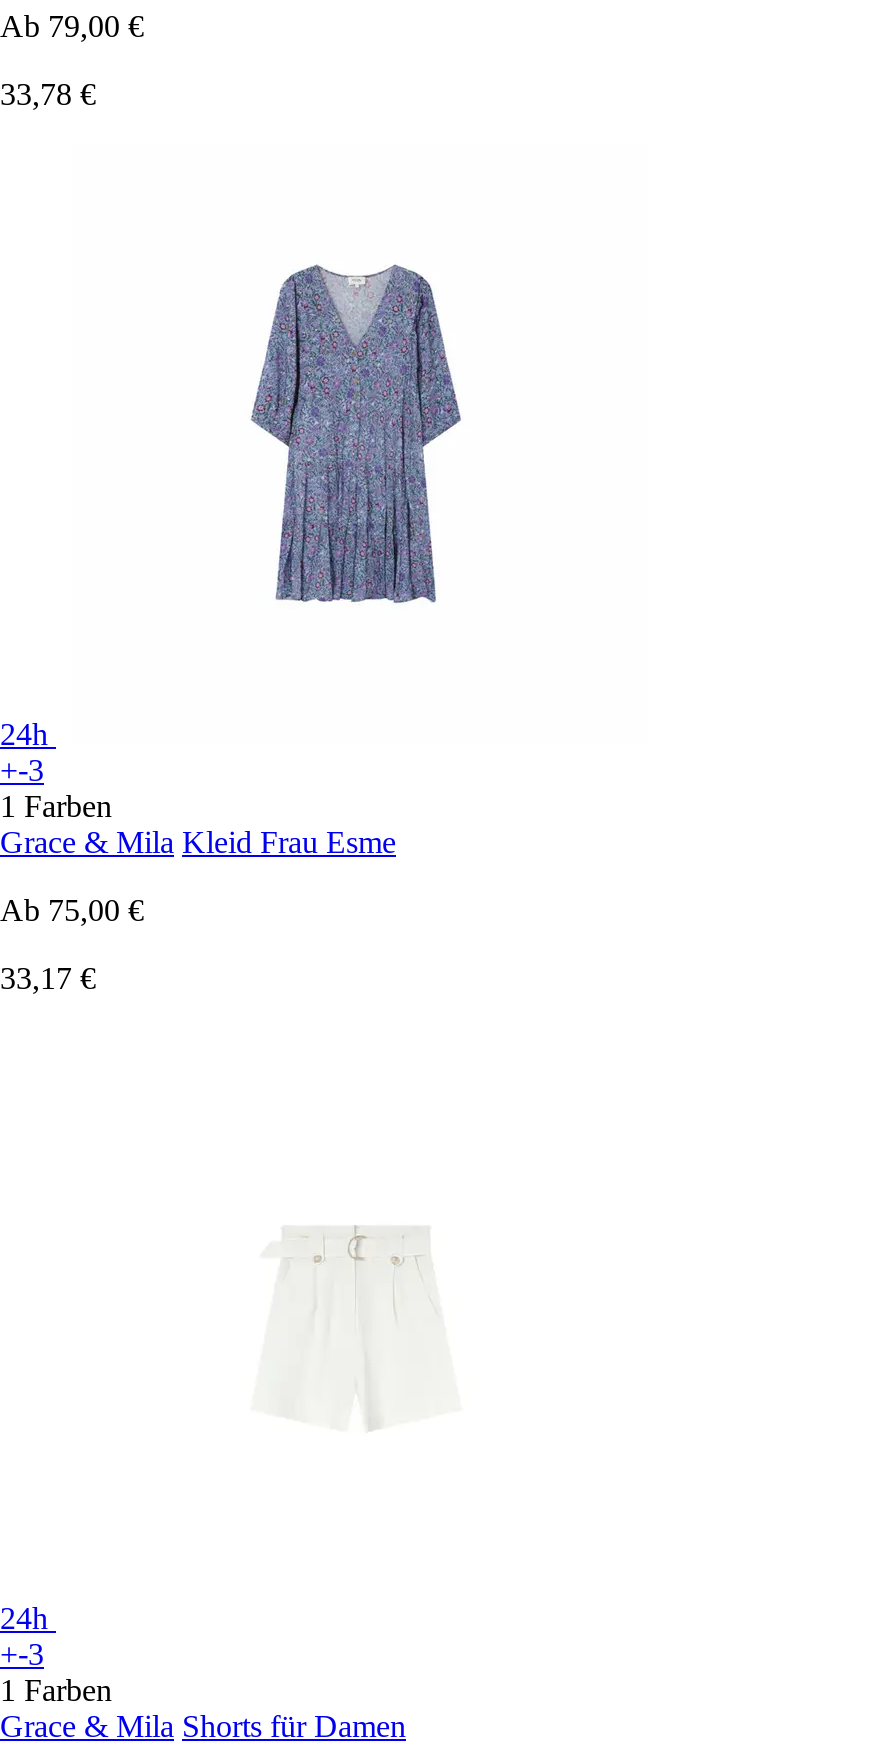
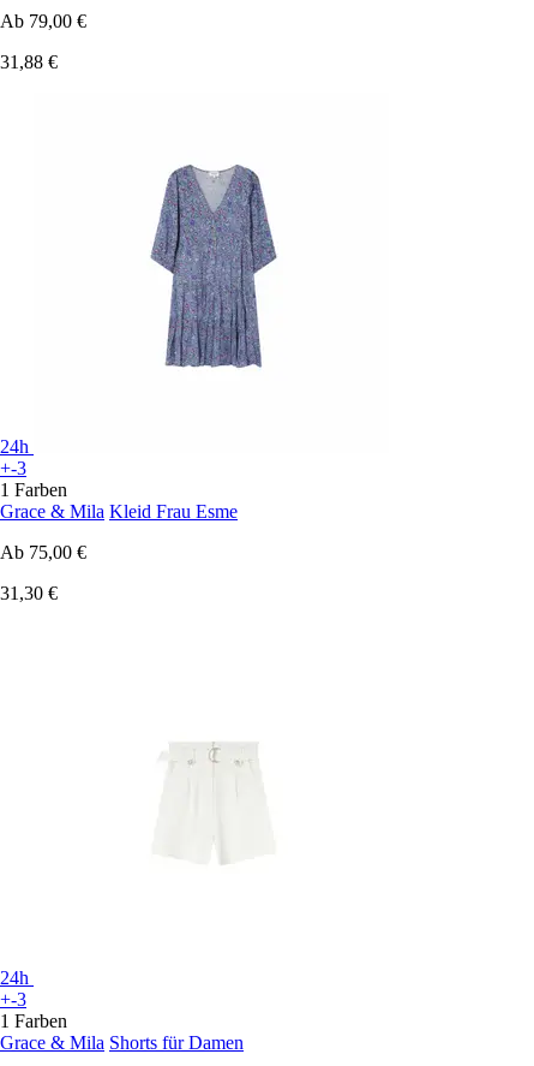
[0,77,96,111] 33,78 € -> [0,52,58,72] 31,88 €
[0,961,96,995] 33,17 € -> [0,583,58,604] 31,30 €

